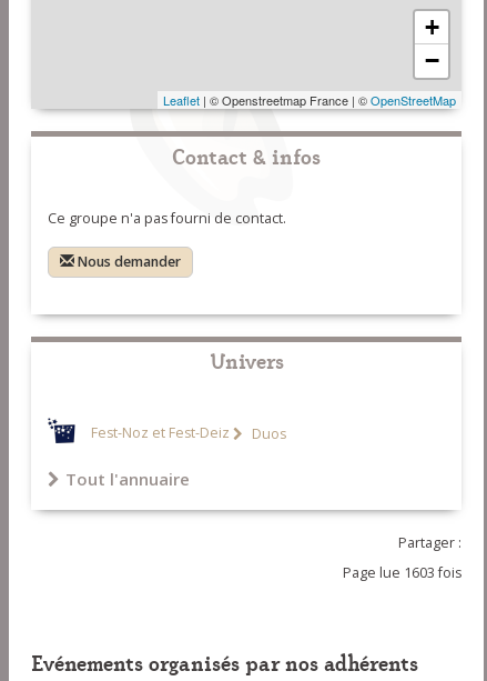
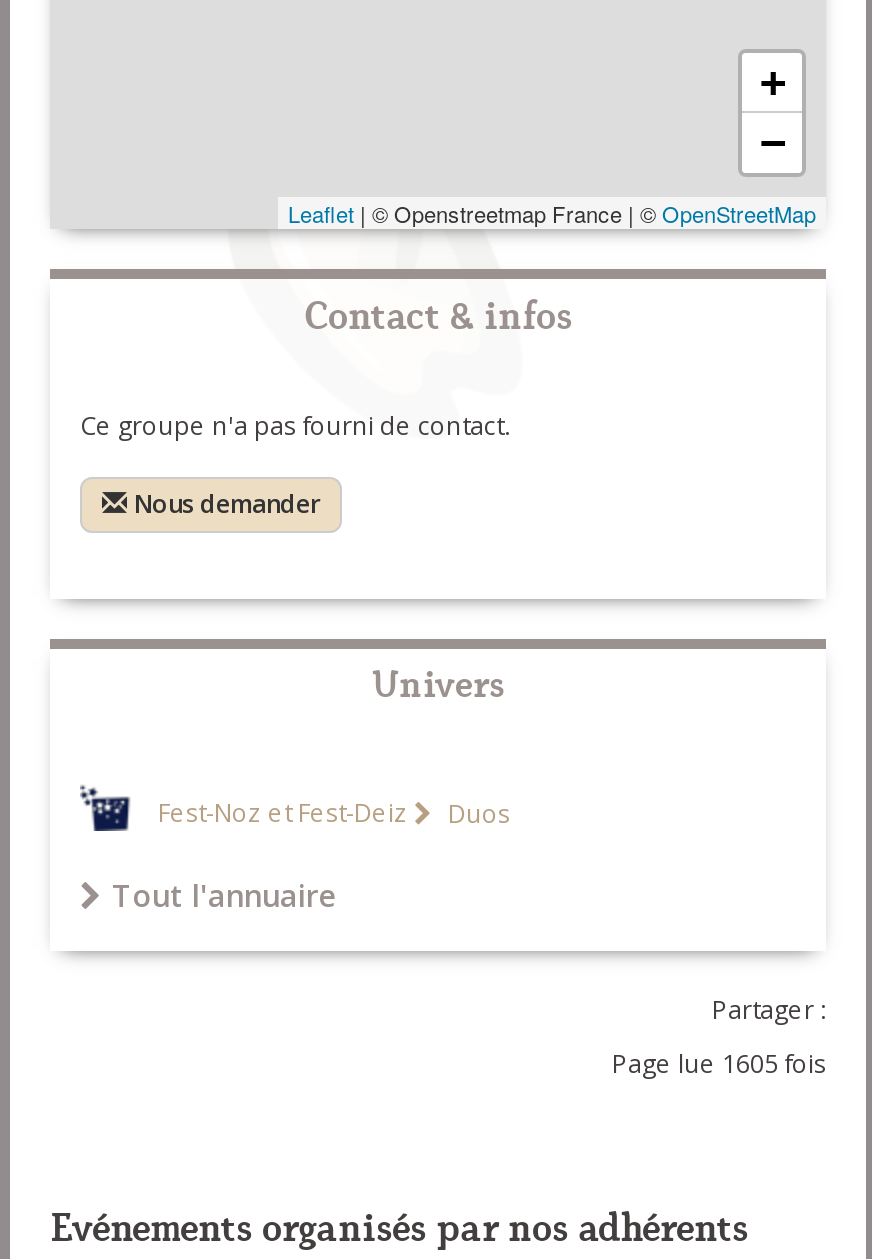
[343,564,461,582] Page lue 1603 fois -> [612,1048,826,1082] Page lue 1605 fois

